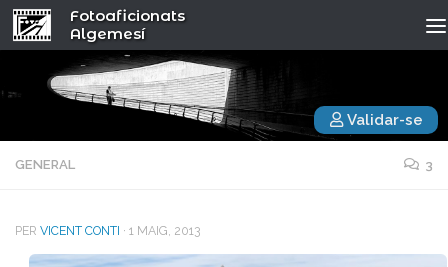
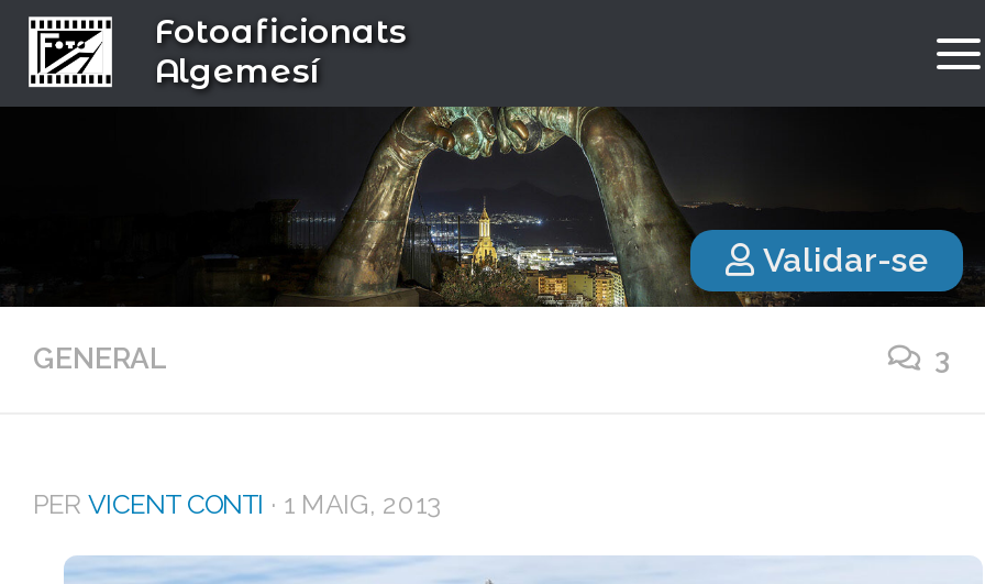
[47,50,360,142] [image] -> [108,104,794,309] [image]

